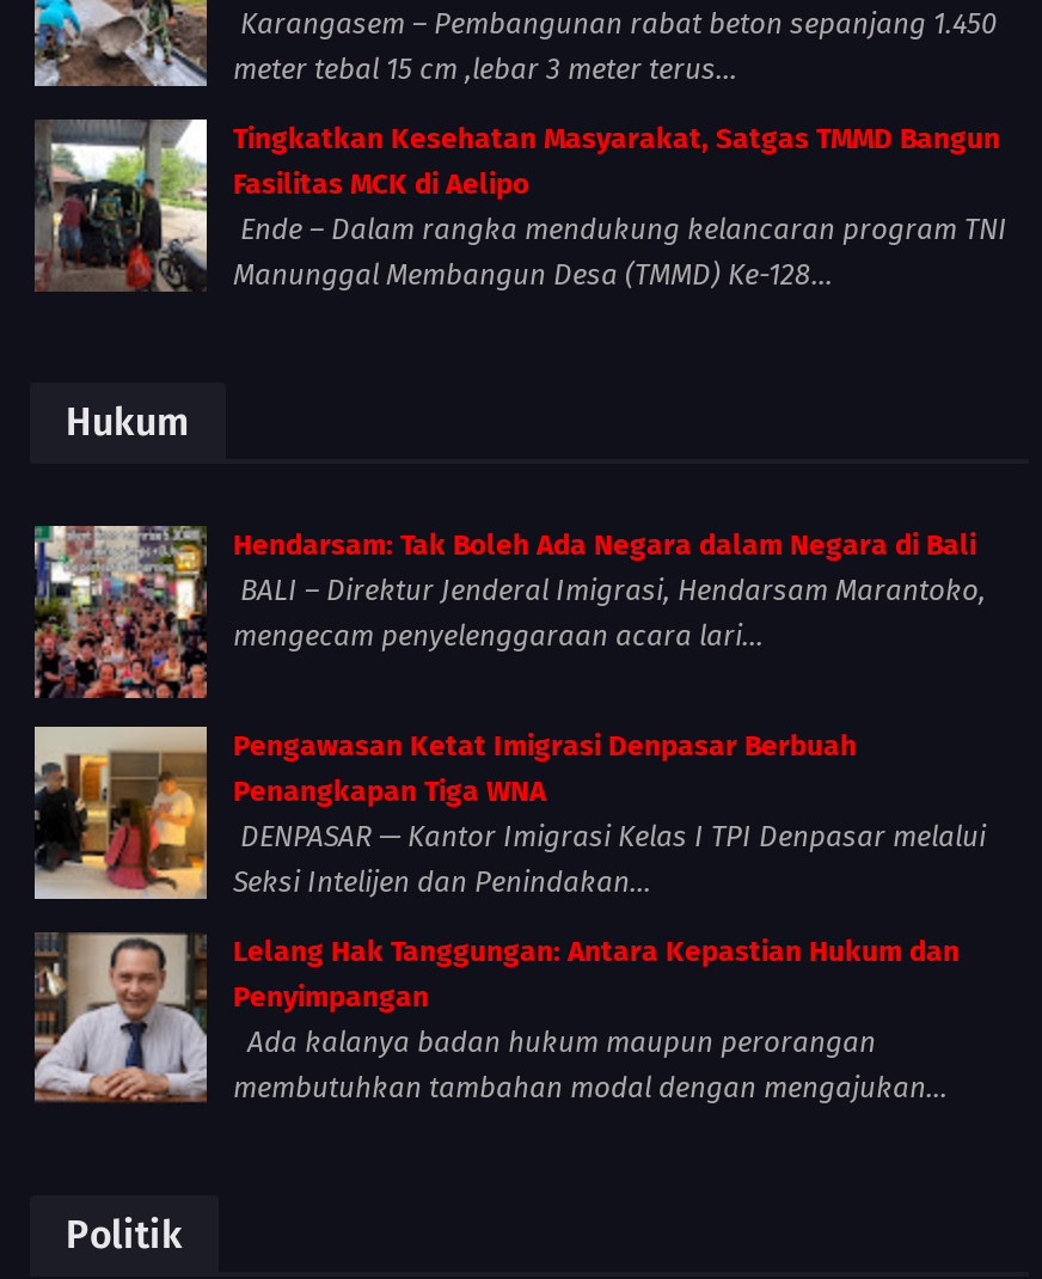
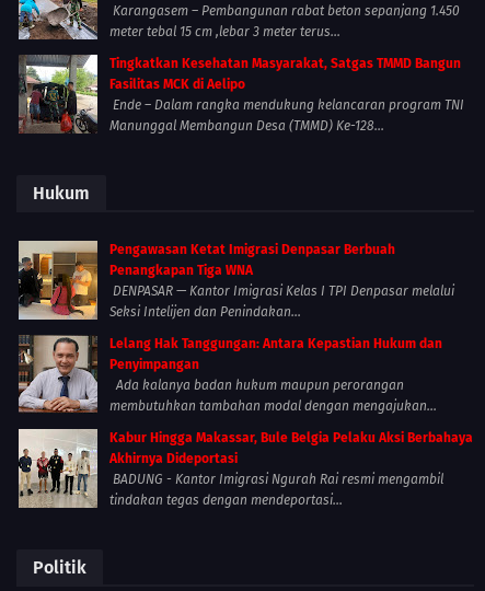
[32,524,986,700] [image] | Hendarsam: Tak Boleh Ada Negara dalam Negara di Bali | BALI – Direktur Jenderal Imigrasi, Hendarsam Marantoko, | mengecam penyelenggaraan acara lari... -> none
moved [30,730,986,1105] -> [16,242,454,414]: [image] | Pengawasan Ketat Imigrasi Denpasar Berbuah | Penangkapan Tiga WNA | ... | Ada kalanya badan hukum maupun perorangan | membutuhkan tambahan modal dengan mengajukan...
none -> [18,428,473,509] [image] | Kabur Hingga Makassar, Bule Belgia Pelaku Aksi Berbahaya | Akhirnya Dideportasi | BADUNG - Kantor Imigrasi Ngurah Rai resmi mengambil | tindakan tegas dengan mendeportasi...

